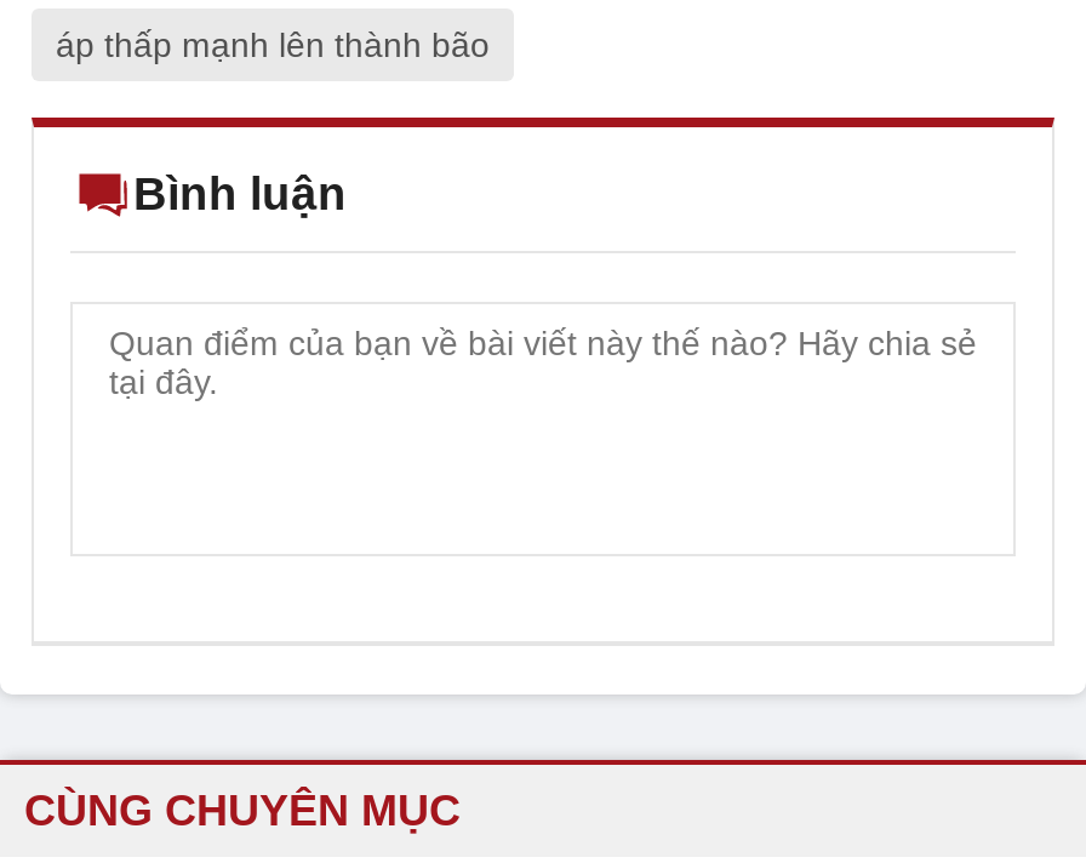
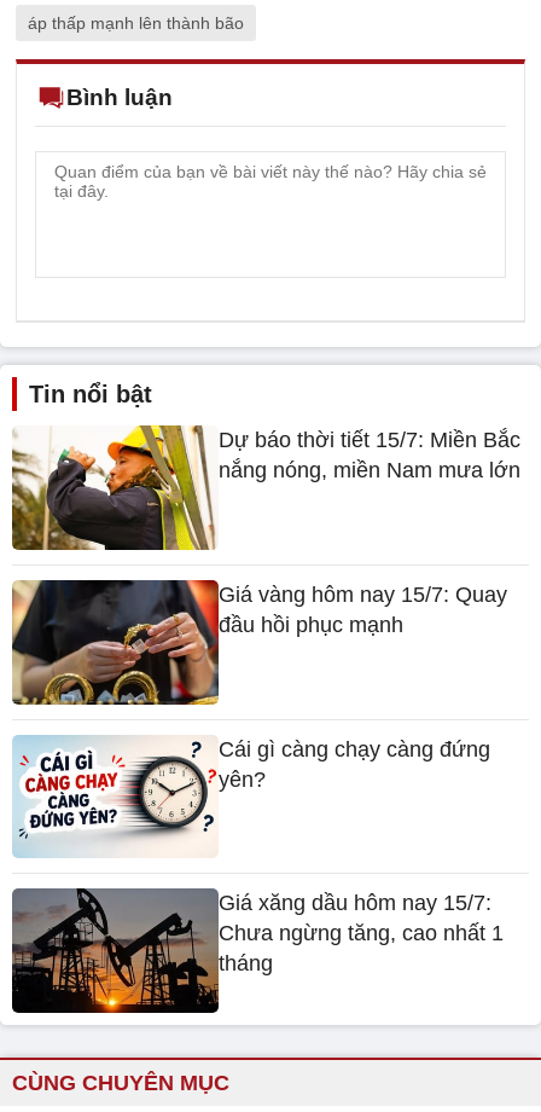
none -> [11,381,521,551] [image] | Tin nổi bật | Dự báo thời tiết 15/7: Miền Bắc | nắng nóng, miền Nam mưa lớn
none -> [11,579,507,706] [image] | Giá vàng hôm nay 15/7: Quay | đầu hồi phục mạnh
none -> [11,887,504,1014] [image] | Giá xăng dầu hôm nay 15/7: | Chưa ngừng tăng, cao nhất 1 | tháng
none -> [12,735,491,858] [image] | Cái gì càng chạy càng đứng | yên?

